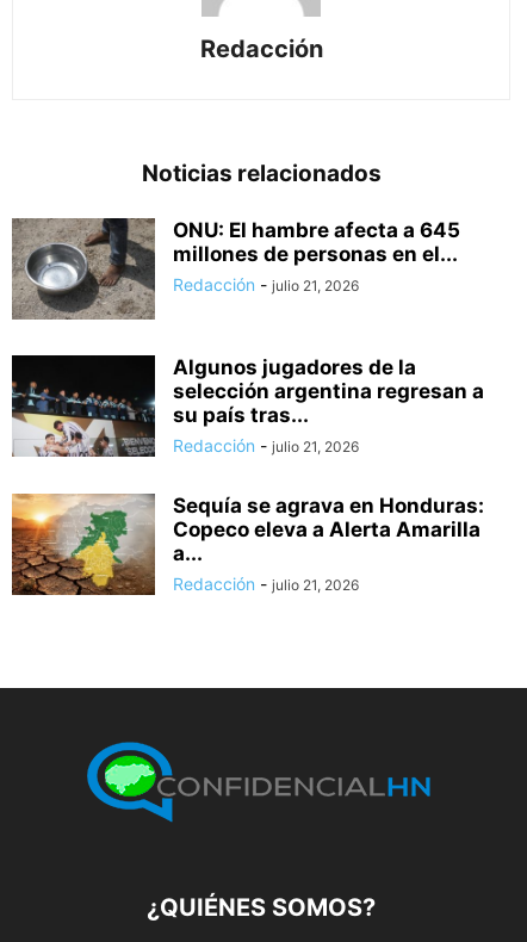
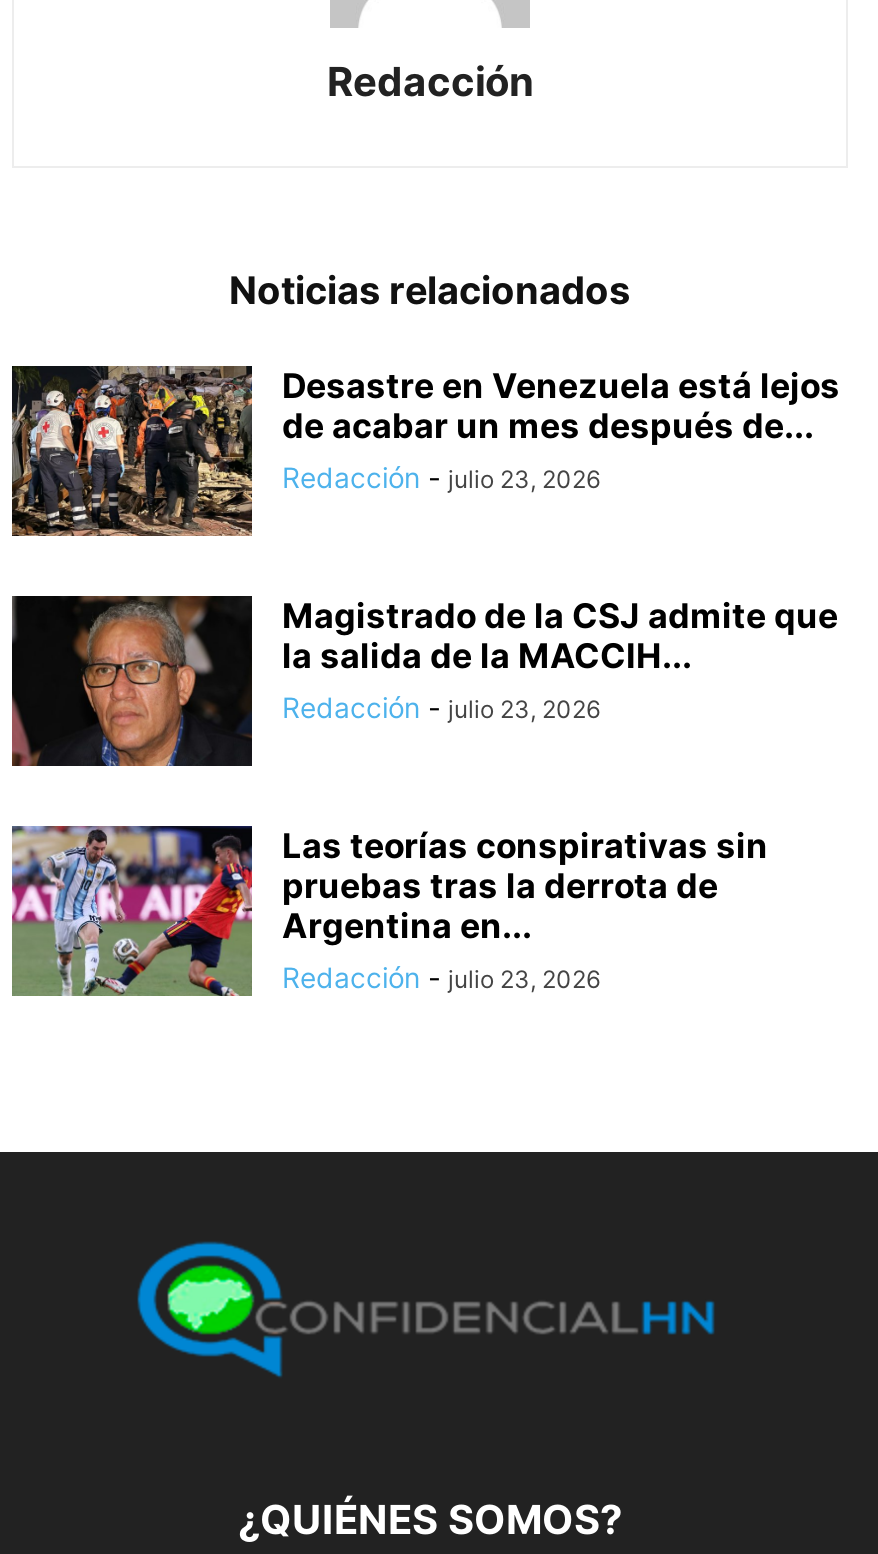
[11,217,460,320] [image] | ONU: El hambre afecta a 645 | millones de personas en el... | Redacción - julio 21, 2026 -> [10,364,840,536] [image] | Desastre en Venezuela está lejos | de acabar un mes después de... | Redacción - julio 23, 2026
[11,355,484,458] [image] | Algunos jugadores de la | selección argentina regresan a | su país tras... | Redacción - julio 21, 2026 -> [10,596,838,768] [image] | Magistrado de la CSJ admite que | la salida de la MACCIH... | Redacción - julio 23, 2026
[11,492,484,596] [image] | Sequía se agrava en Honduras: | Copeco eleva a Alerta Amarilla | a... | Redacción - julio 21, 2026 -> [10,824,768,998] [image] | Las teorías conspirativas sin | pruebas tras la derrota de | Argentina en... | Redacción - julio 23, 2026

